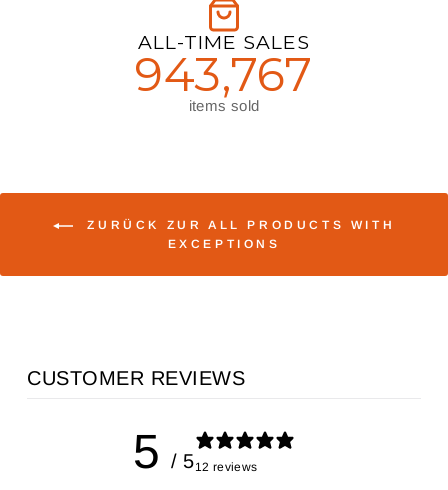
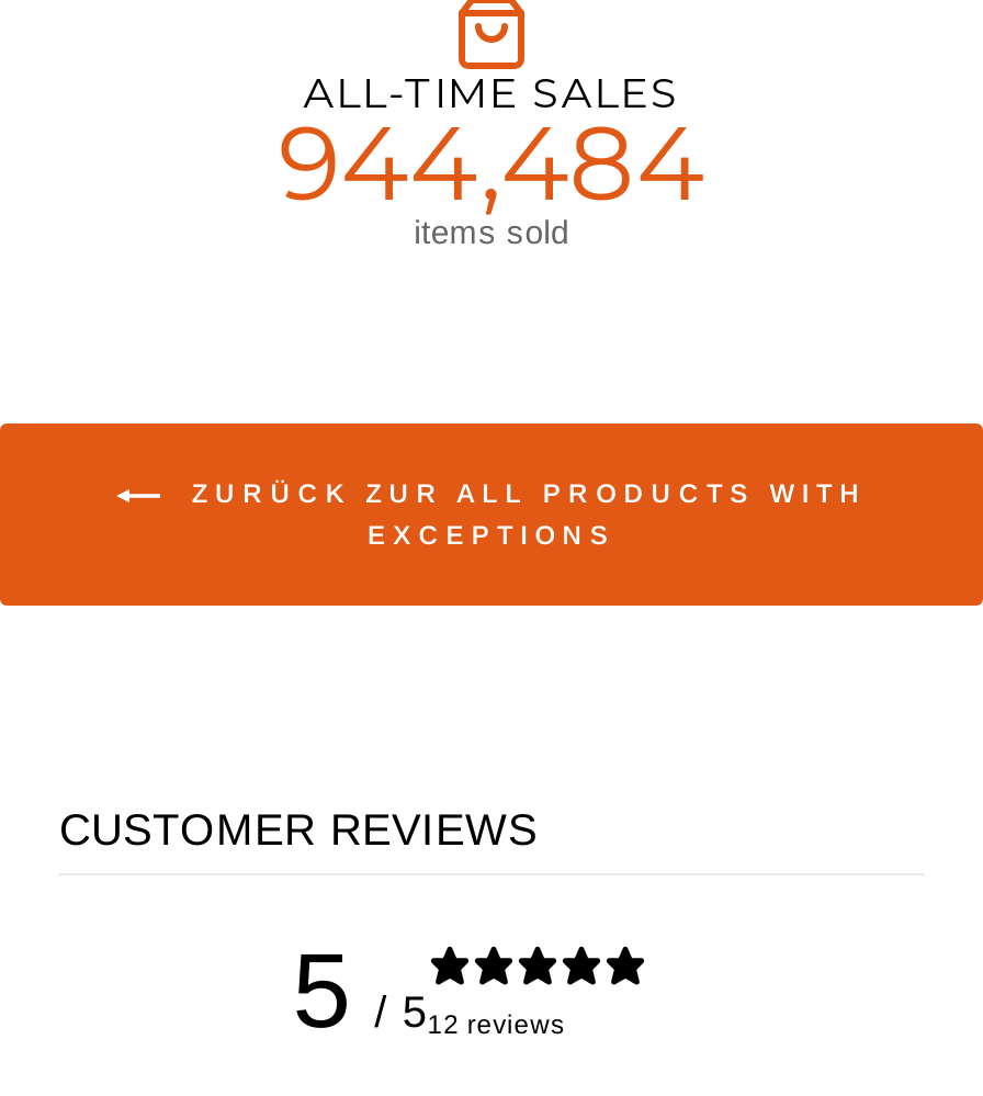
[135,46,313,103] 943,767 -> [278,101,705,226] 944,484

